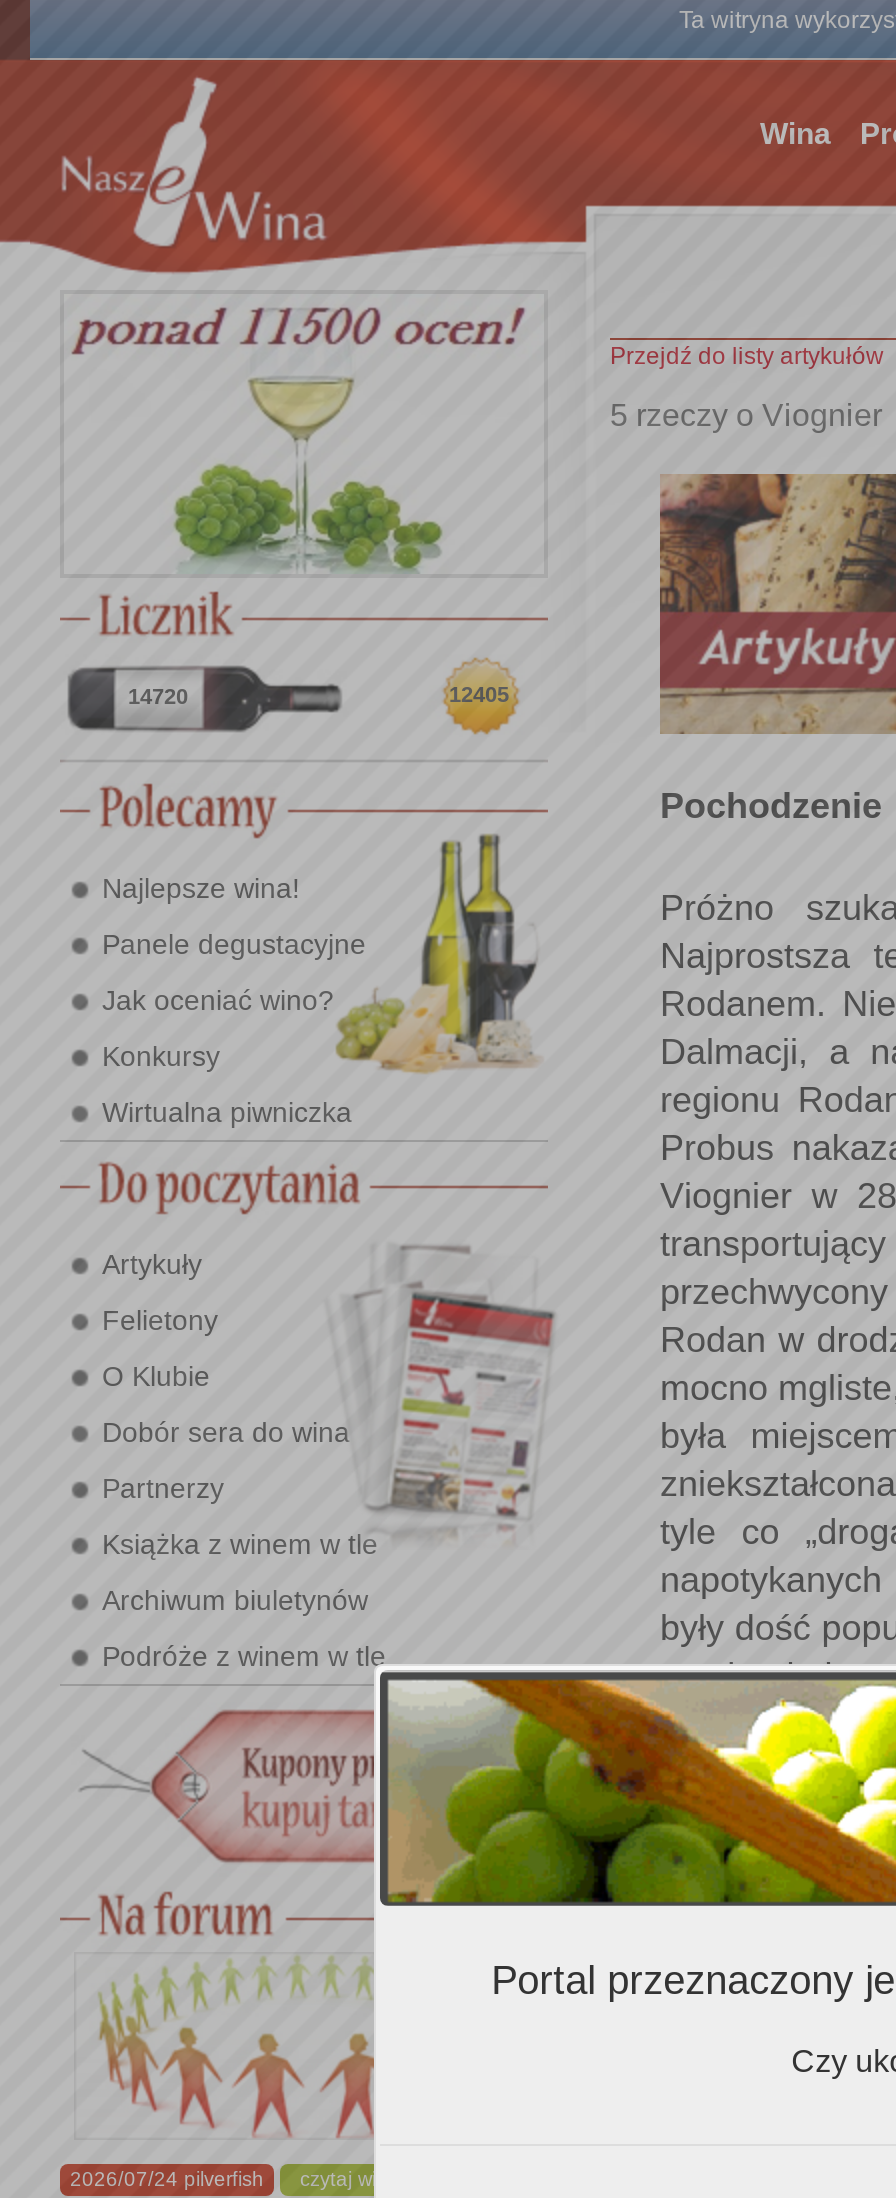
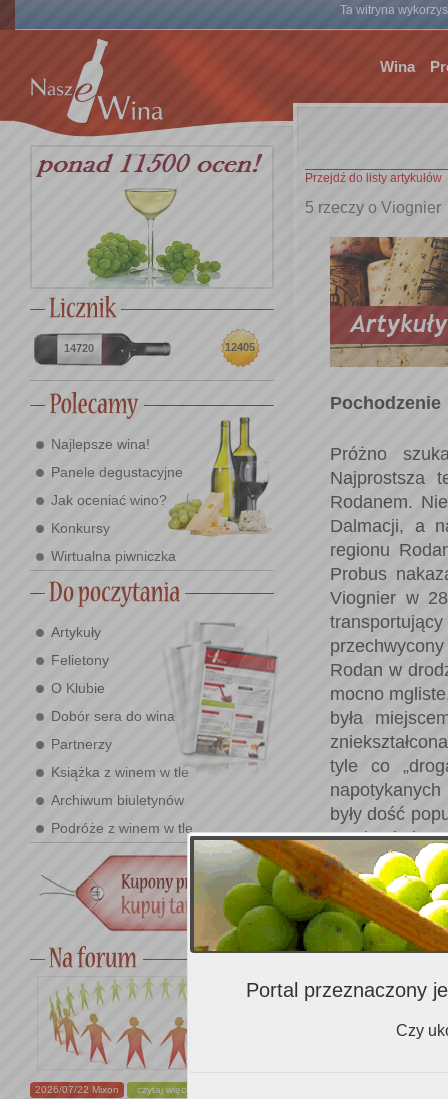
[70,2168,264,2190] 2026/07/24 pilverfish -> [35,1084,119,1095] 2026/07/22 Mixon

